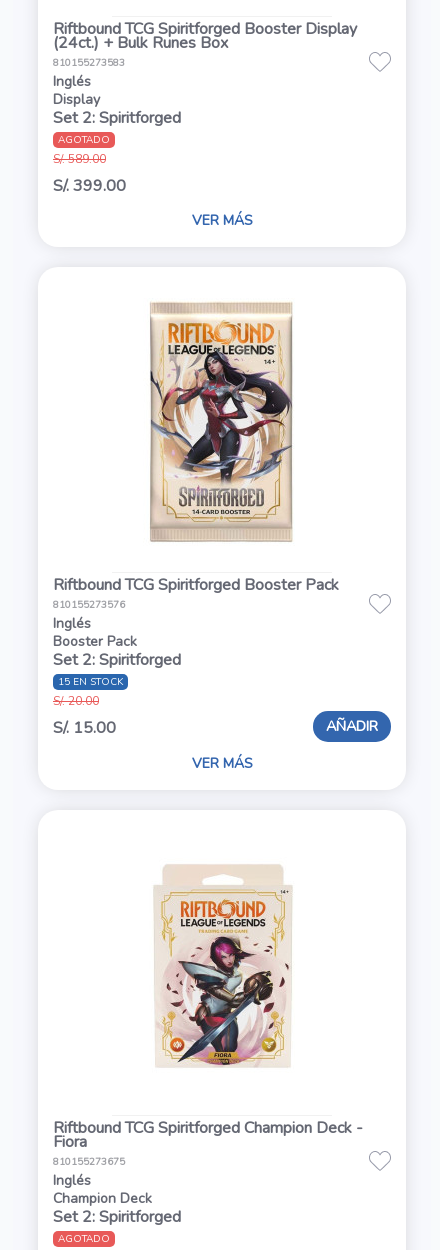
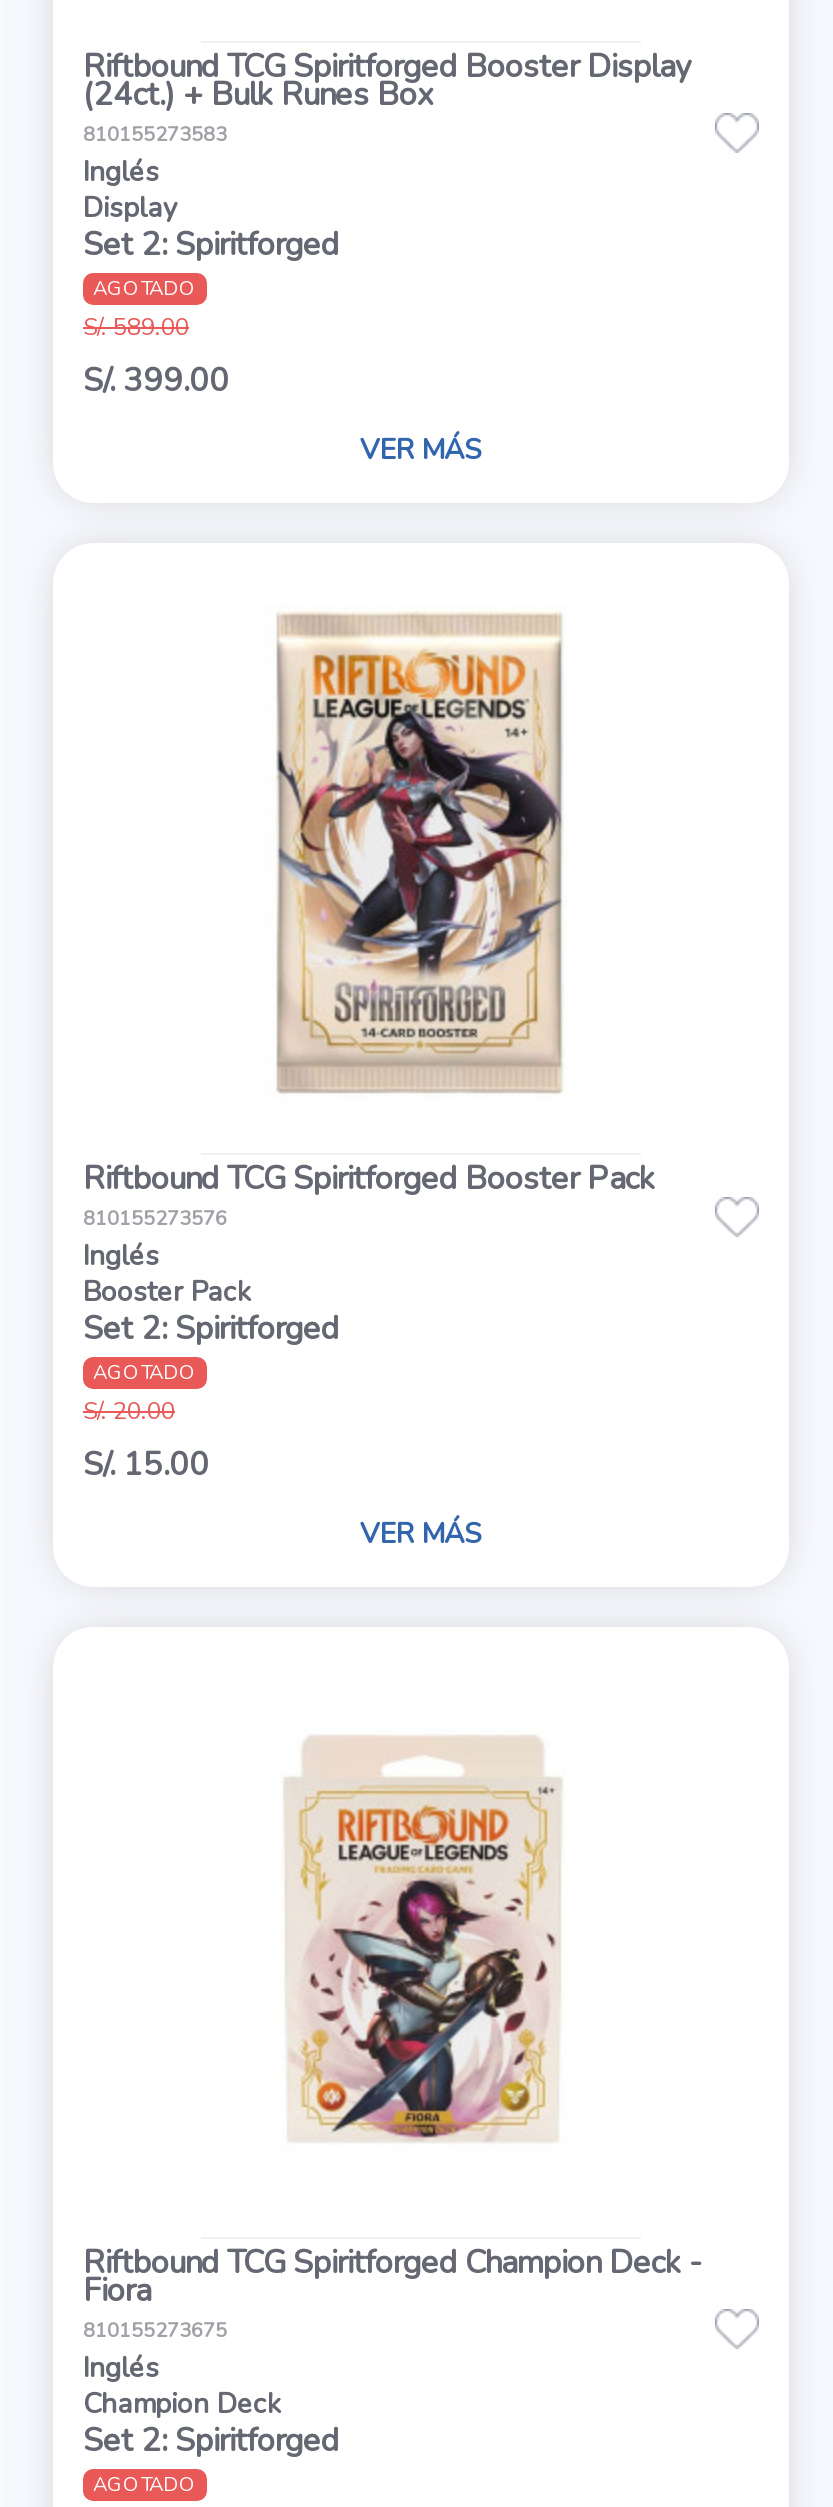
[58,674,123,688] 15 EN STOCK -> [93,1358,197,1386] AGOTADO
[326,715,378,735] AÑADIR -> none

